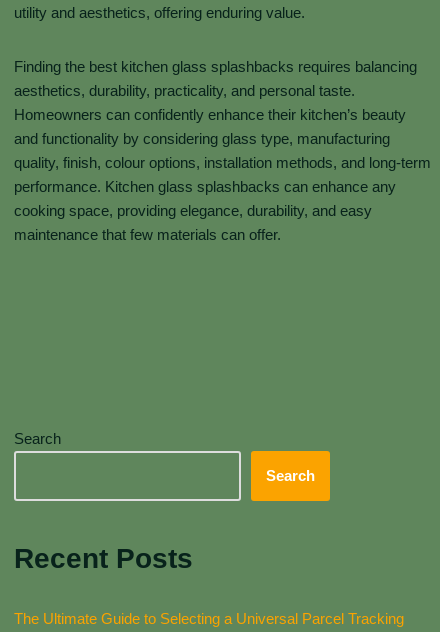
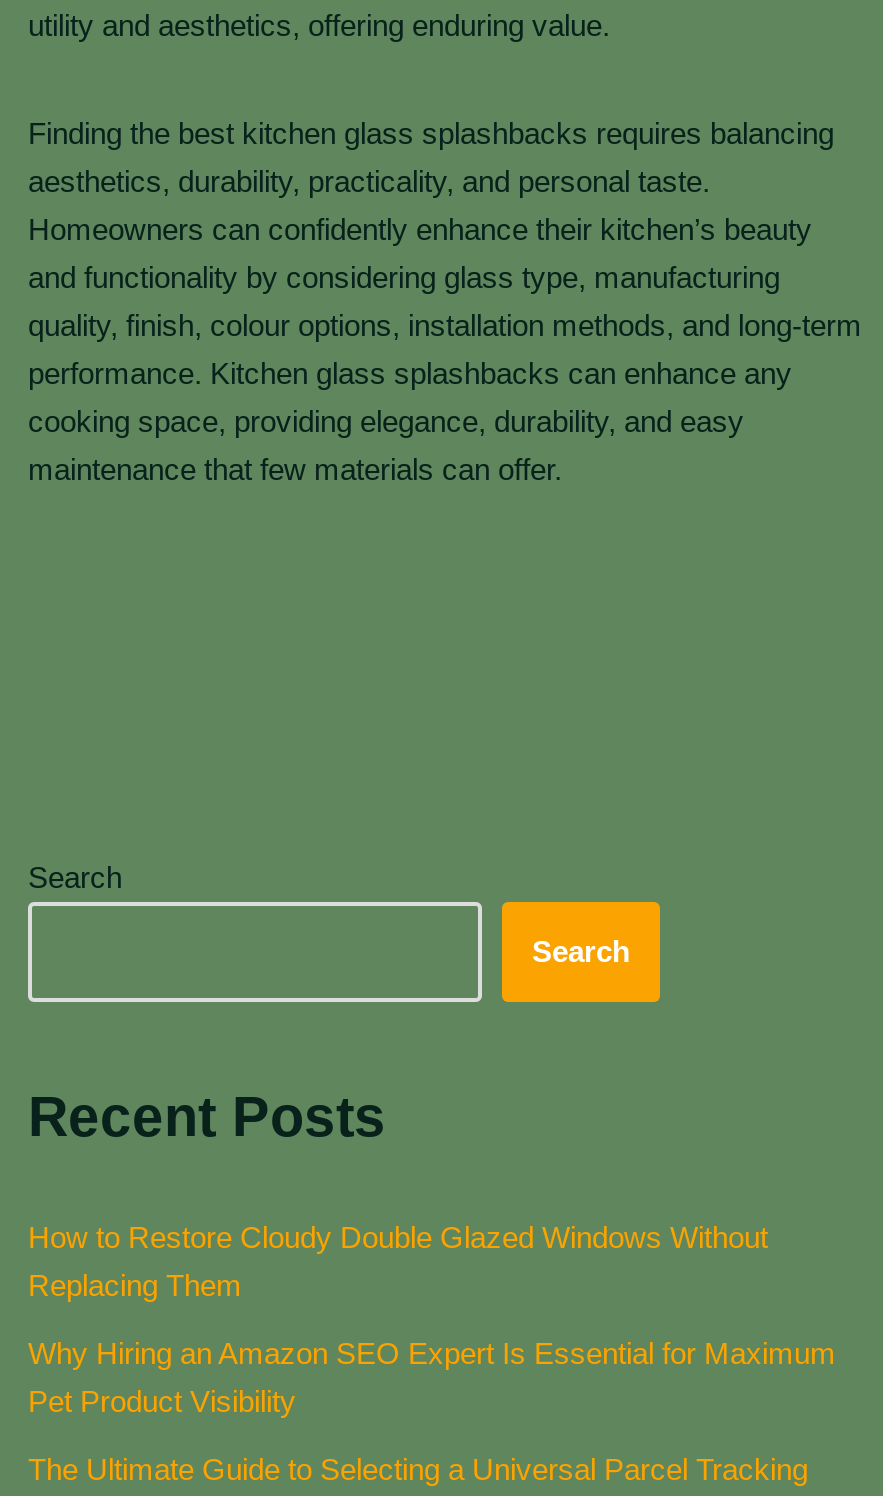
none -> [28,1220,836,1418] How to Restore Cloudy Double Glazed Windows Without | Replacing Them | Why Hiring an Amazon SEO Expert Is Essential for Maximum | Pet Product Visibility

